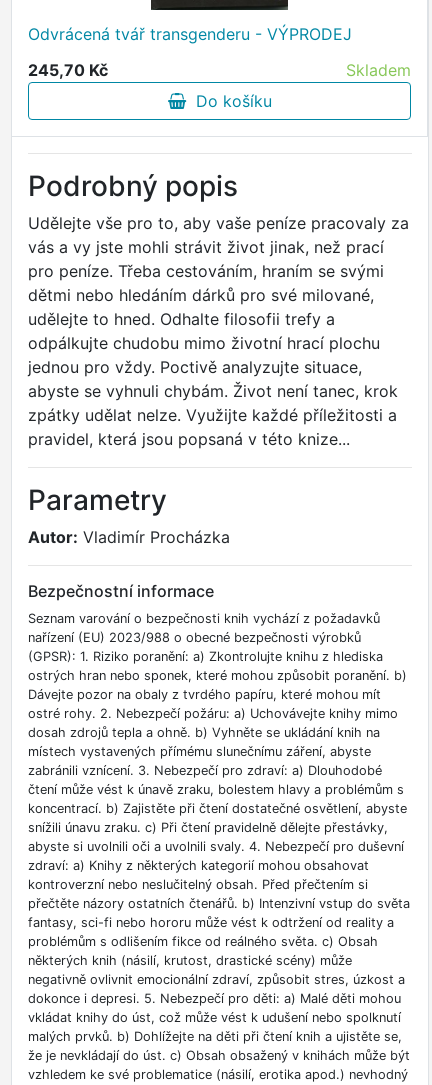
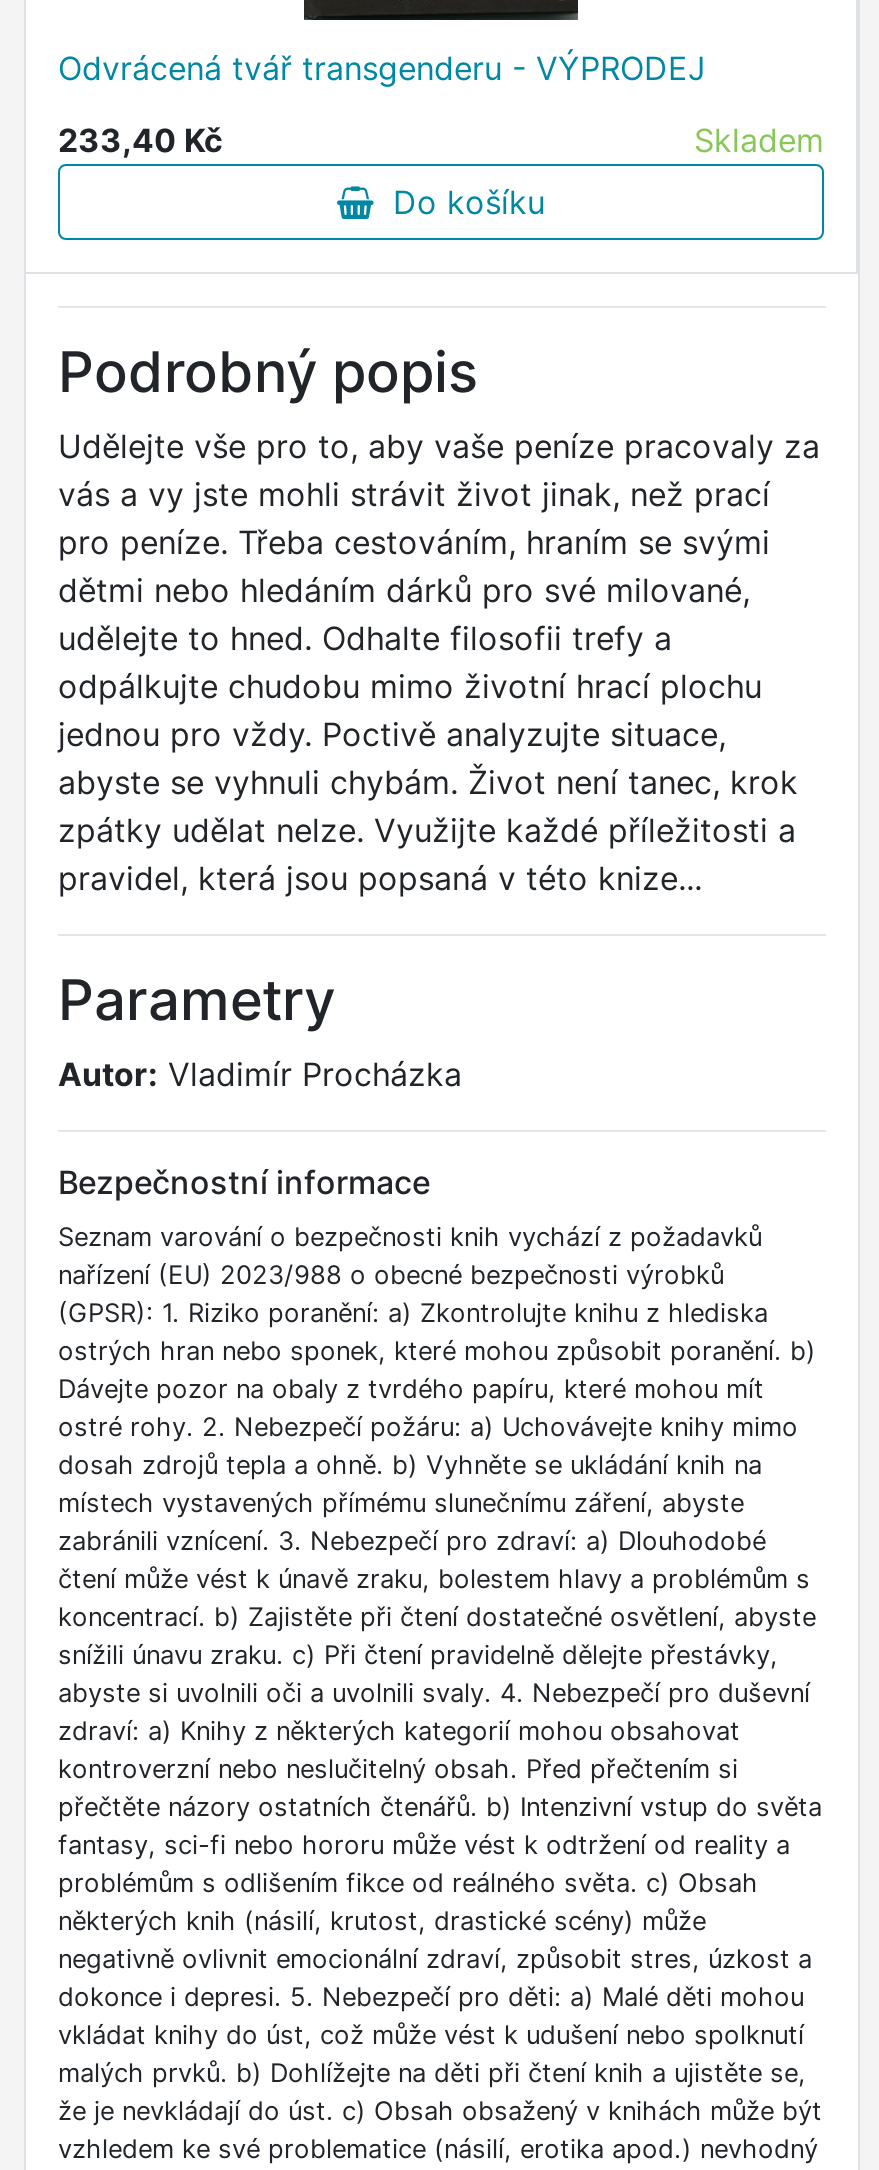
[28,60,108,80] 245,70 Kč -> [58,120,222,160] 233,40 Kč

